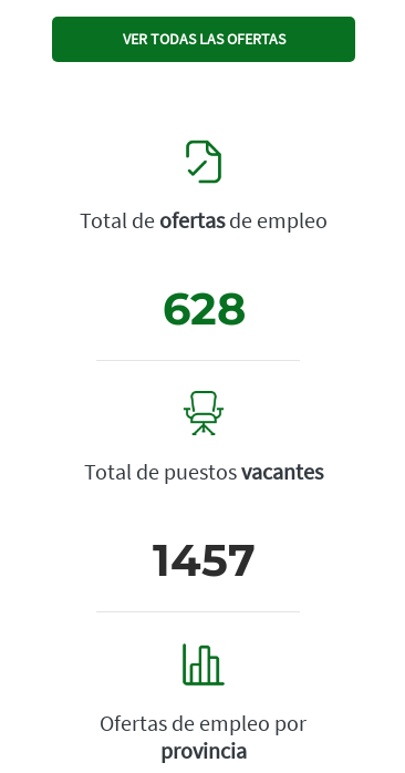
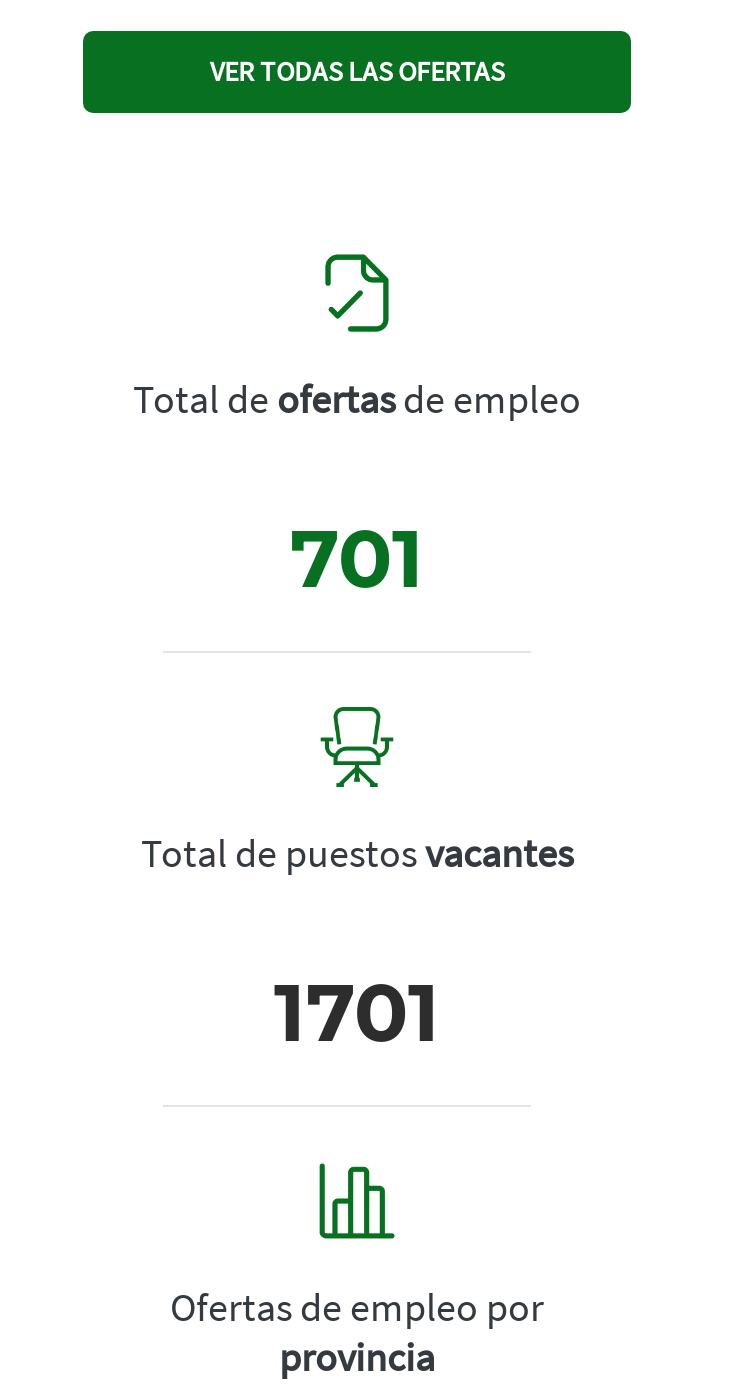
[162,281,245,335] 628 -> [290,510,424,608] 701
[152,532,255,587] 1457 -> [274,964,440,1062] 1701

